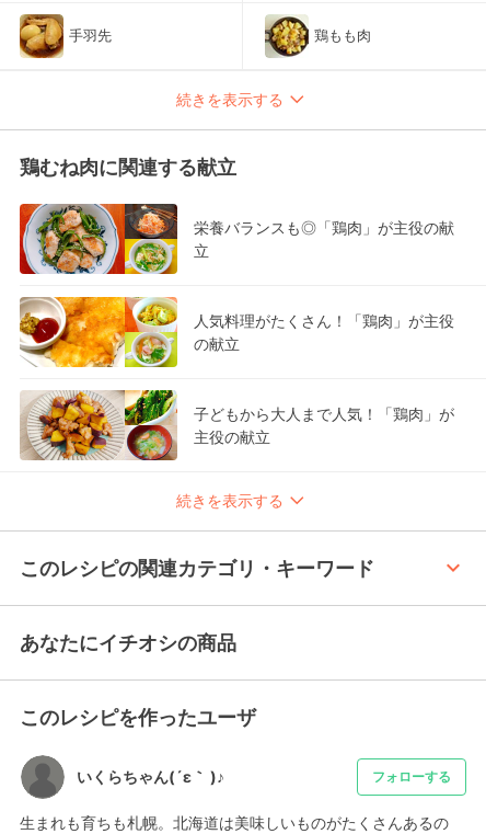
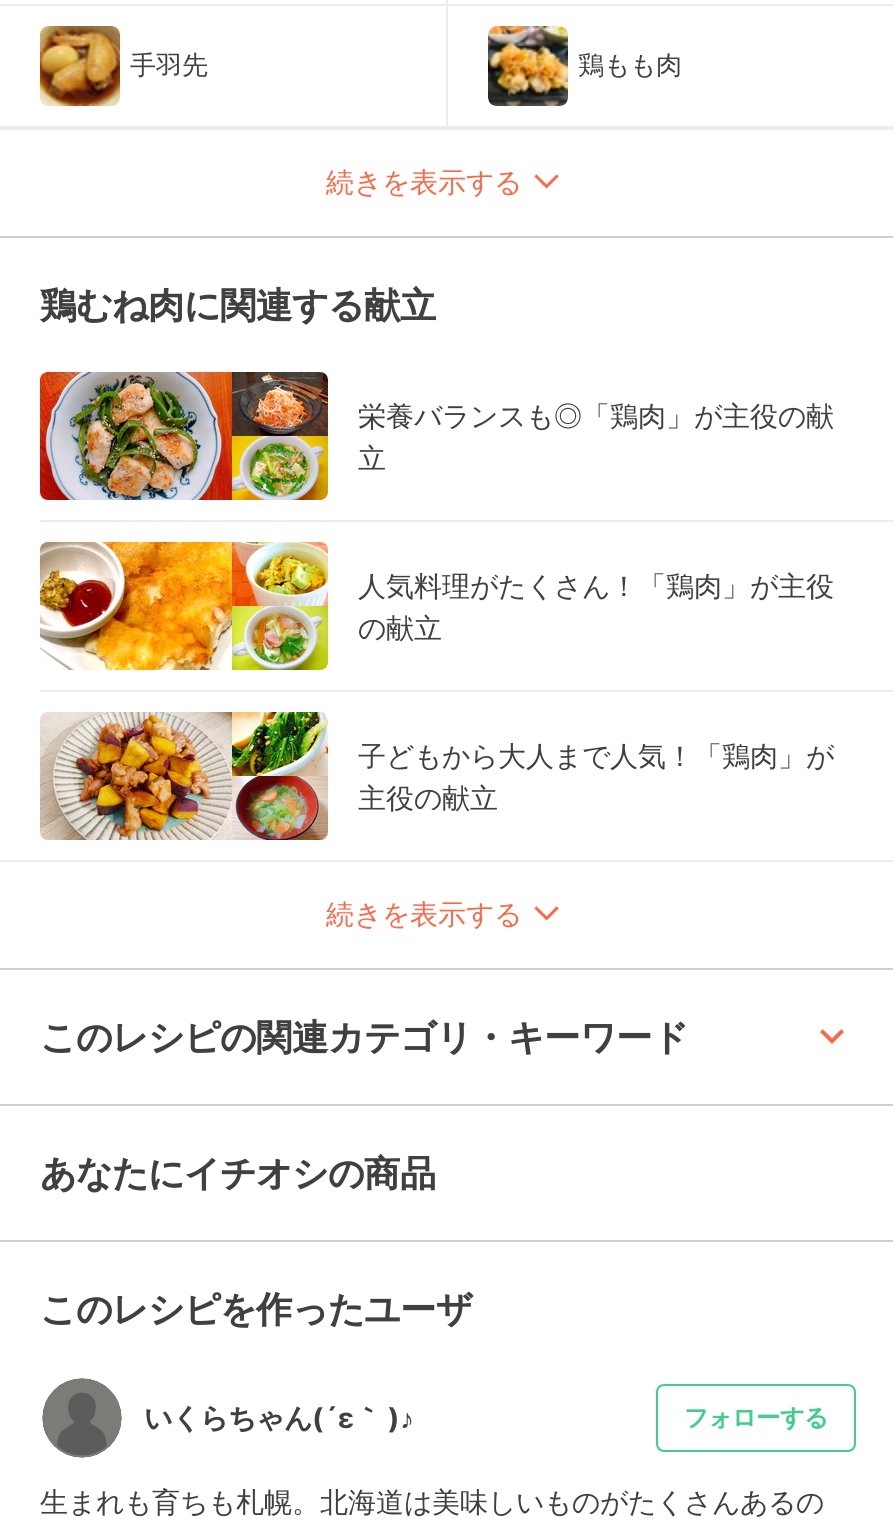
[264,15,310,58] [image] -> [488,26,570,108] [image]

